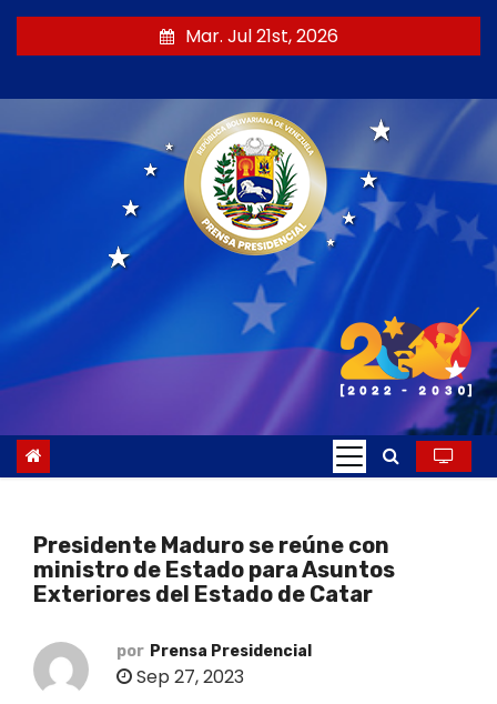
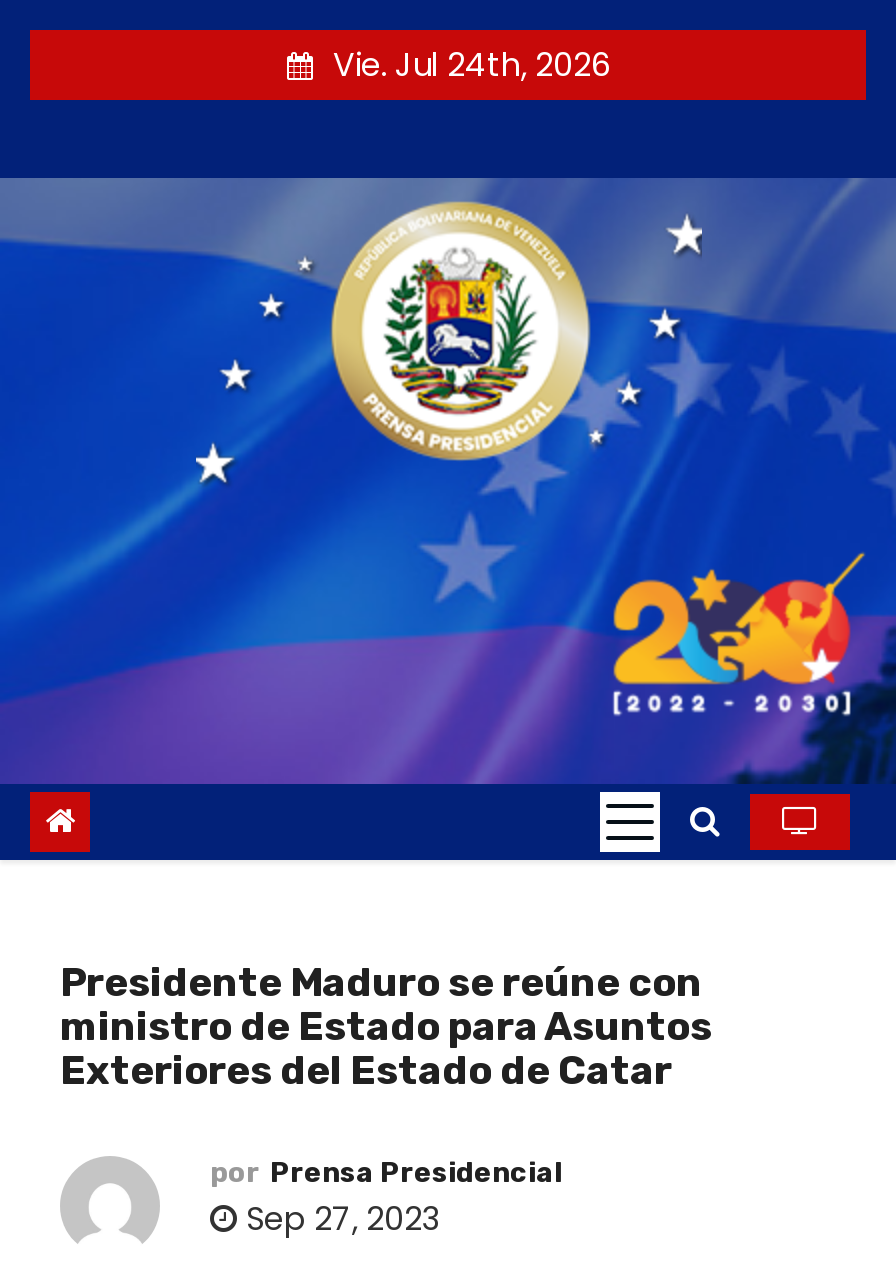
[185,23,338,49] Mar. Jul 21st, 2026 -> [333,42,611,88] Vie. Jul 24th, 2026

